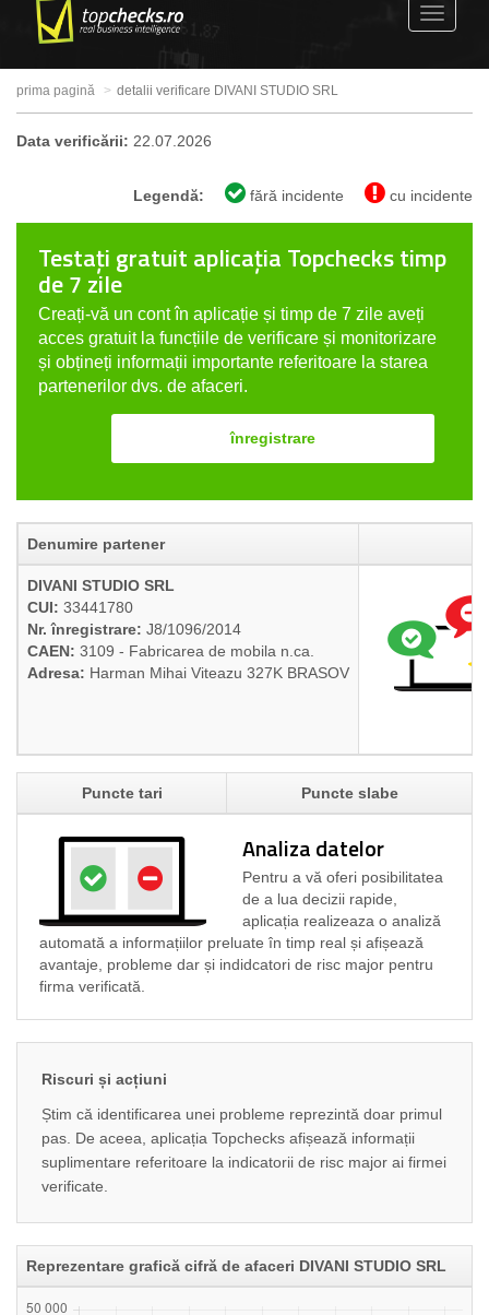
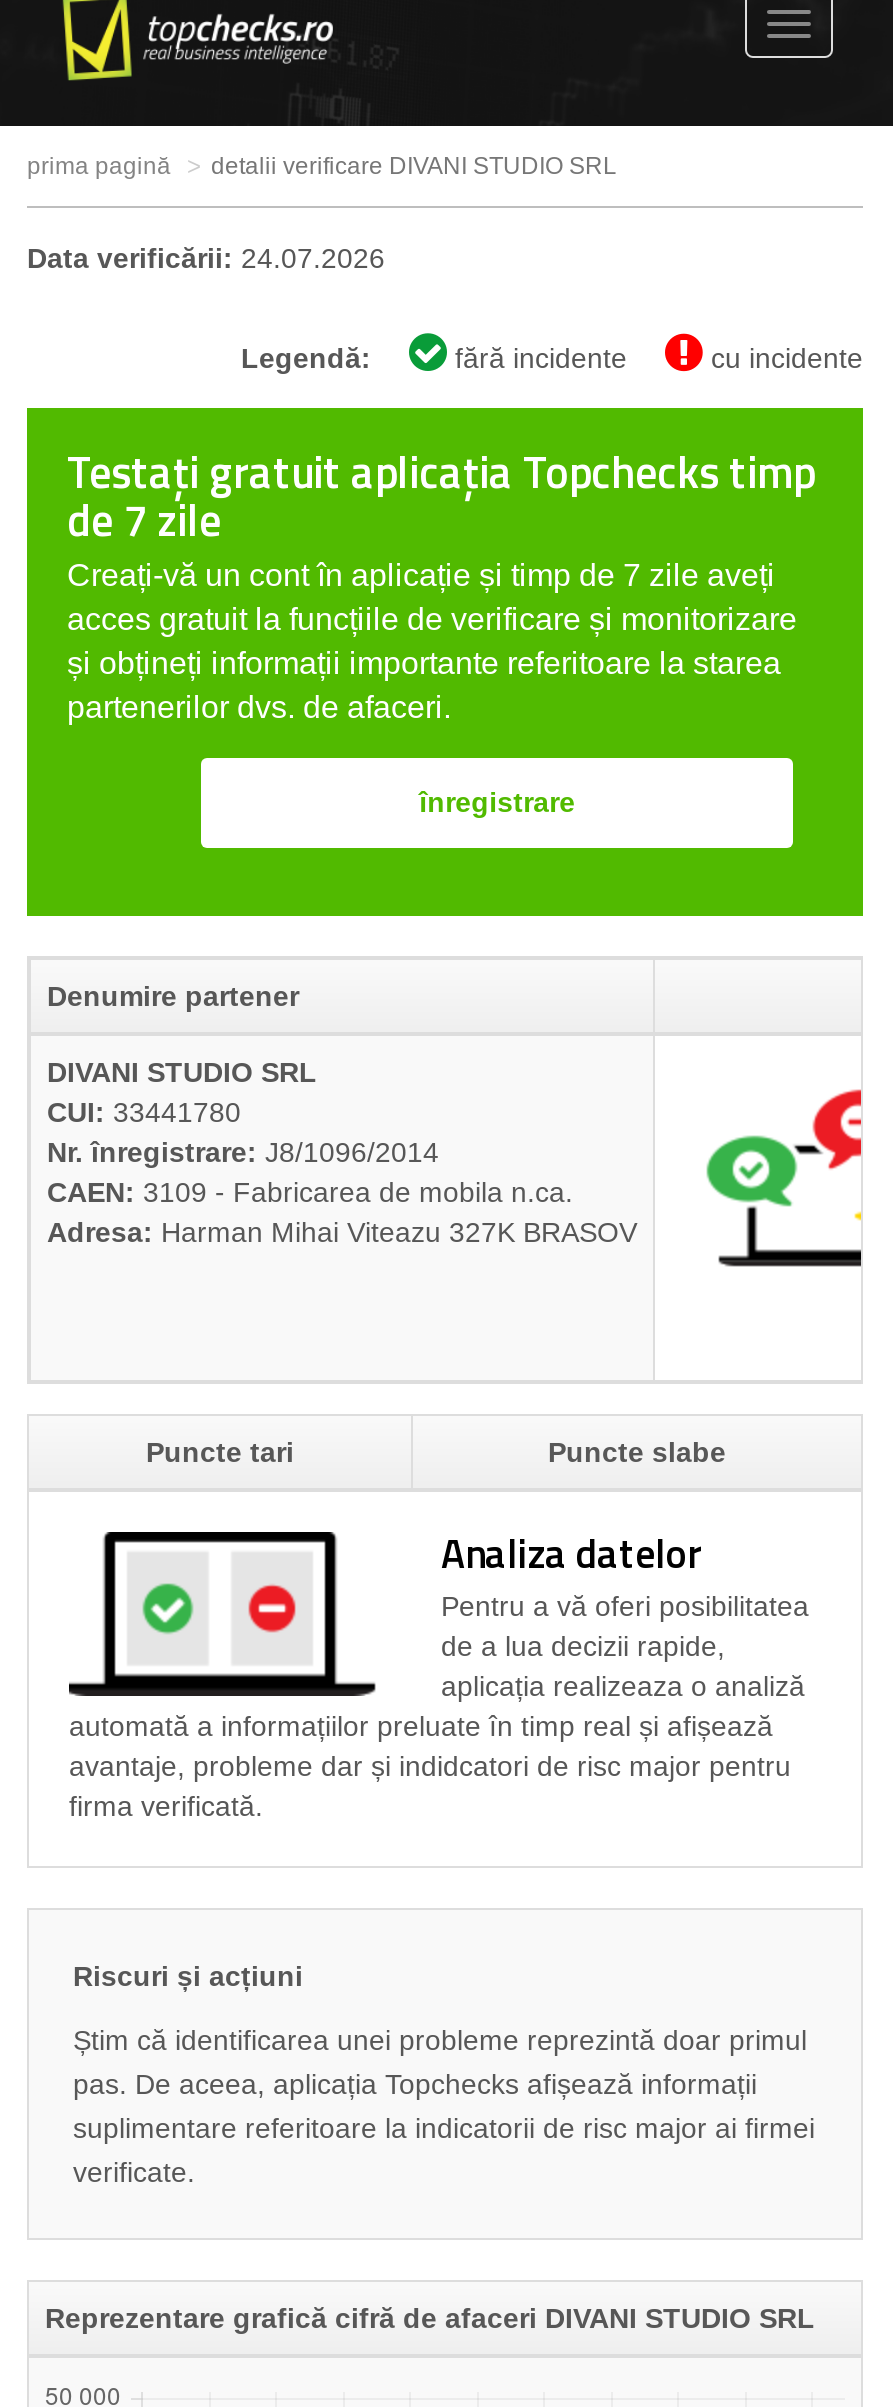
[16,132,212,150] Data verificării: 22.07.2026 -> [27,242,385,274] Data verificării: 24.07.2026

